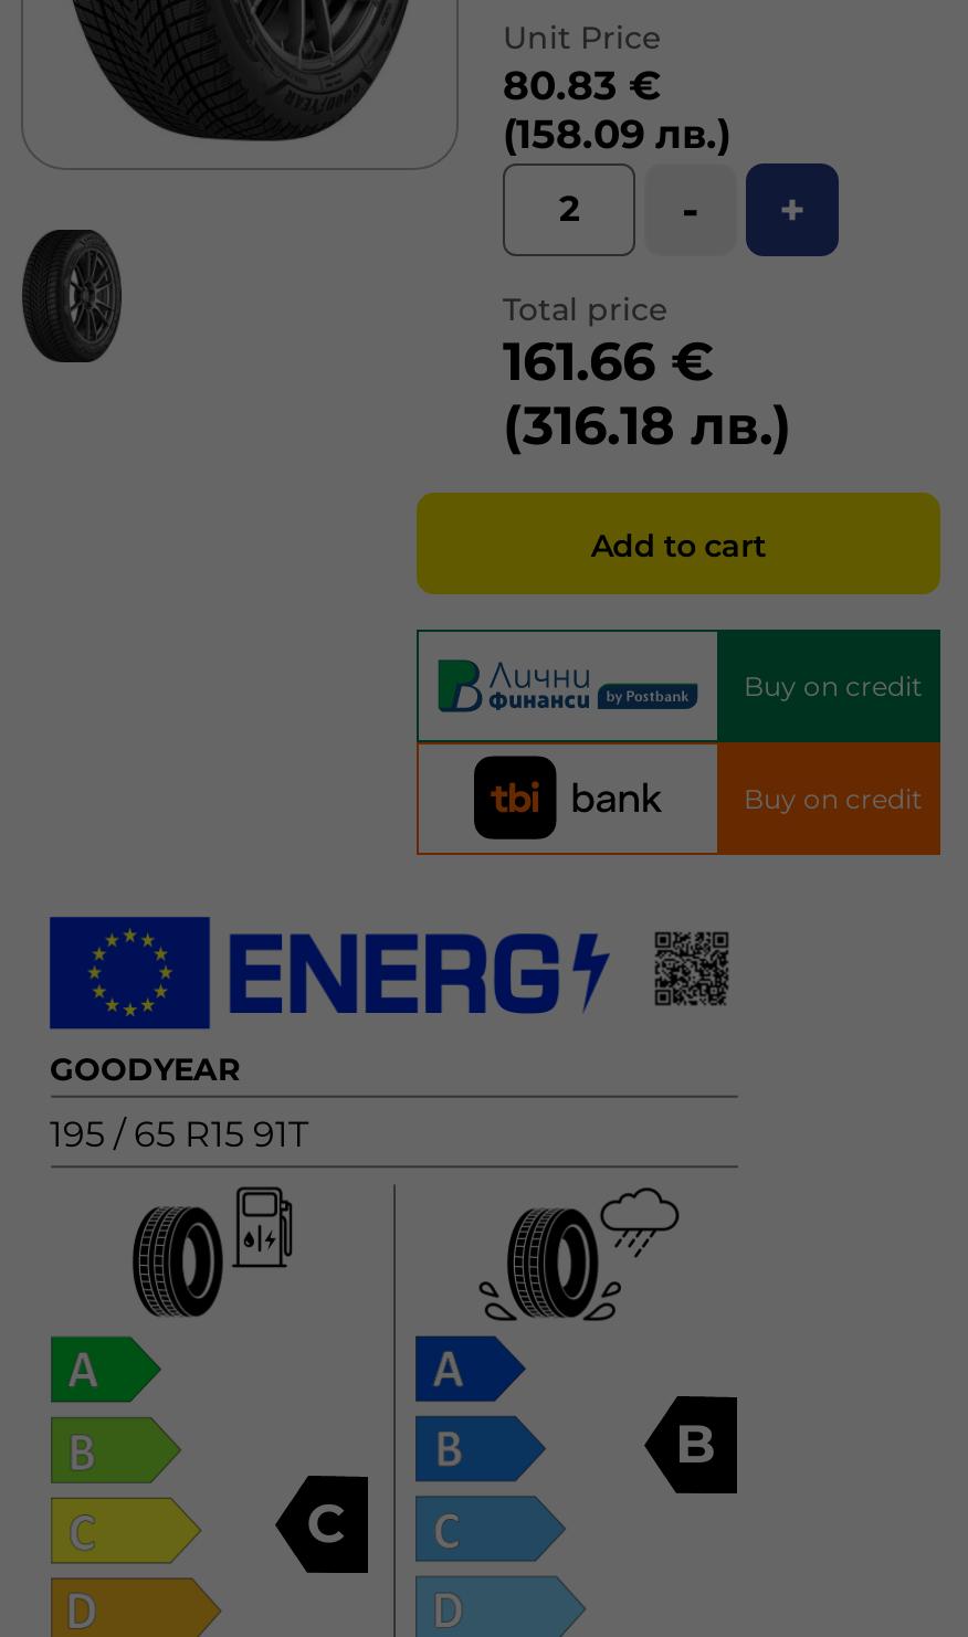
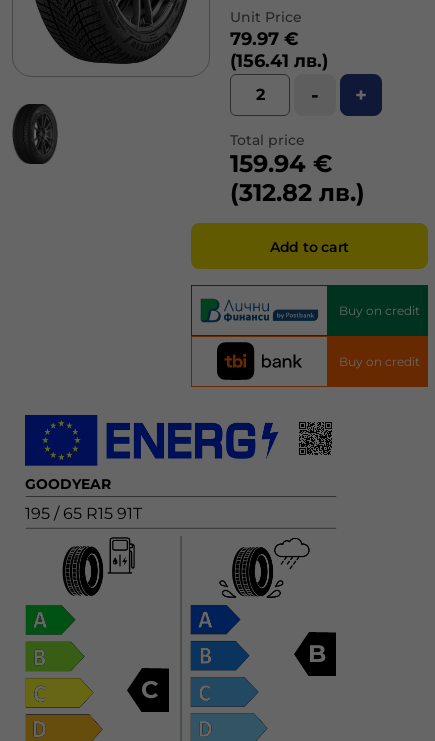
[503,62,662,110] 80.83 € -> [230,28,299,50] 79.97 €
[503,110,730,159] (158.09 лв.) -> [230,50,328,72] (156.41 лв.)
[503,329,715,393] 161.66 € -> [230,149,333,178] 159.94 €
[503,393,792,457] (316.18 лв.) -> [230,178,365,207] (312.82 лв.)

